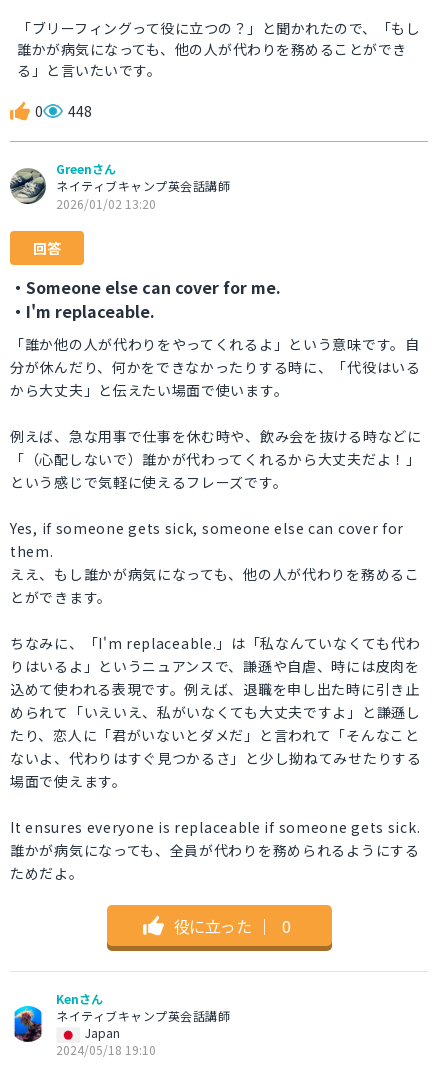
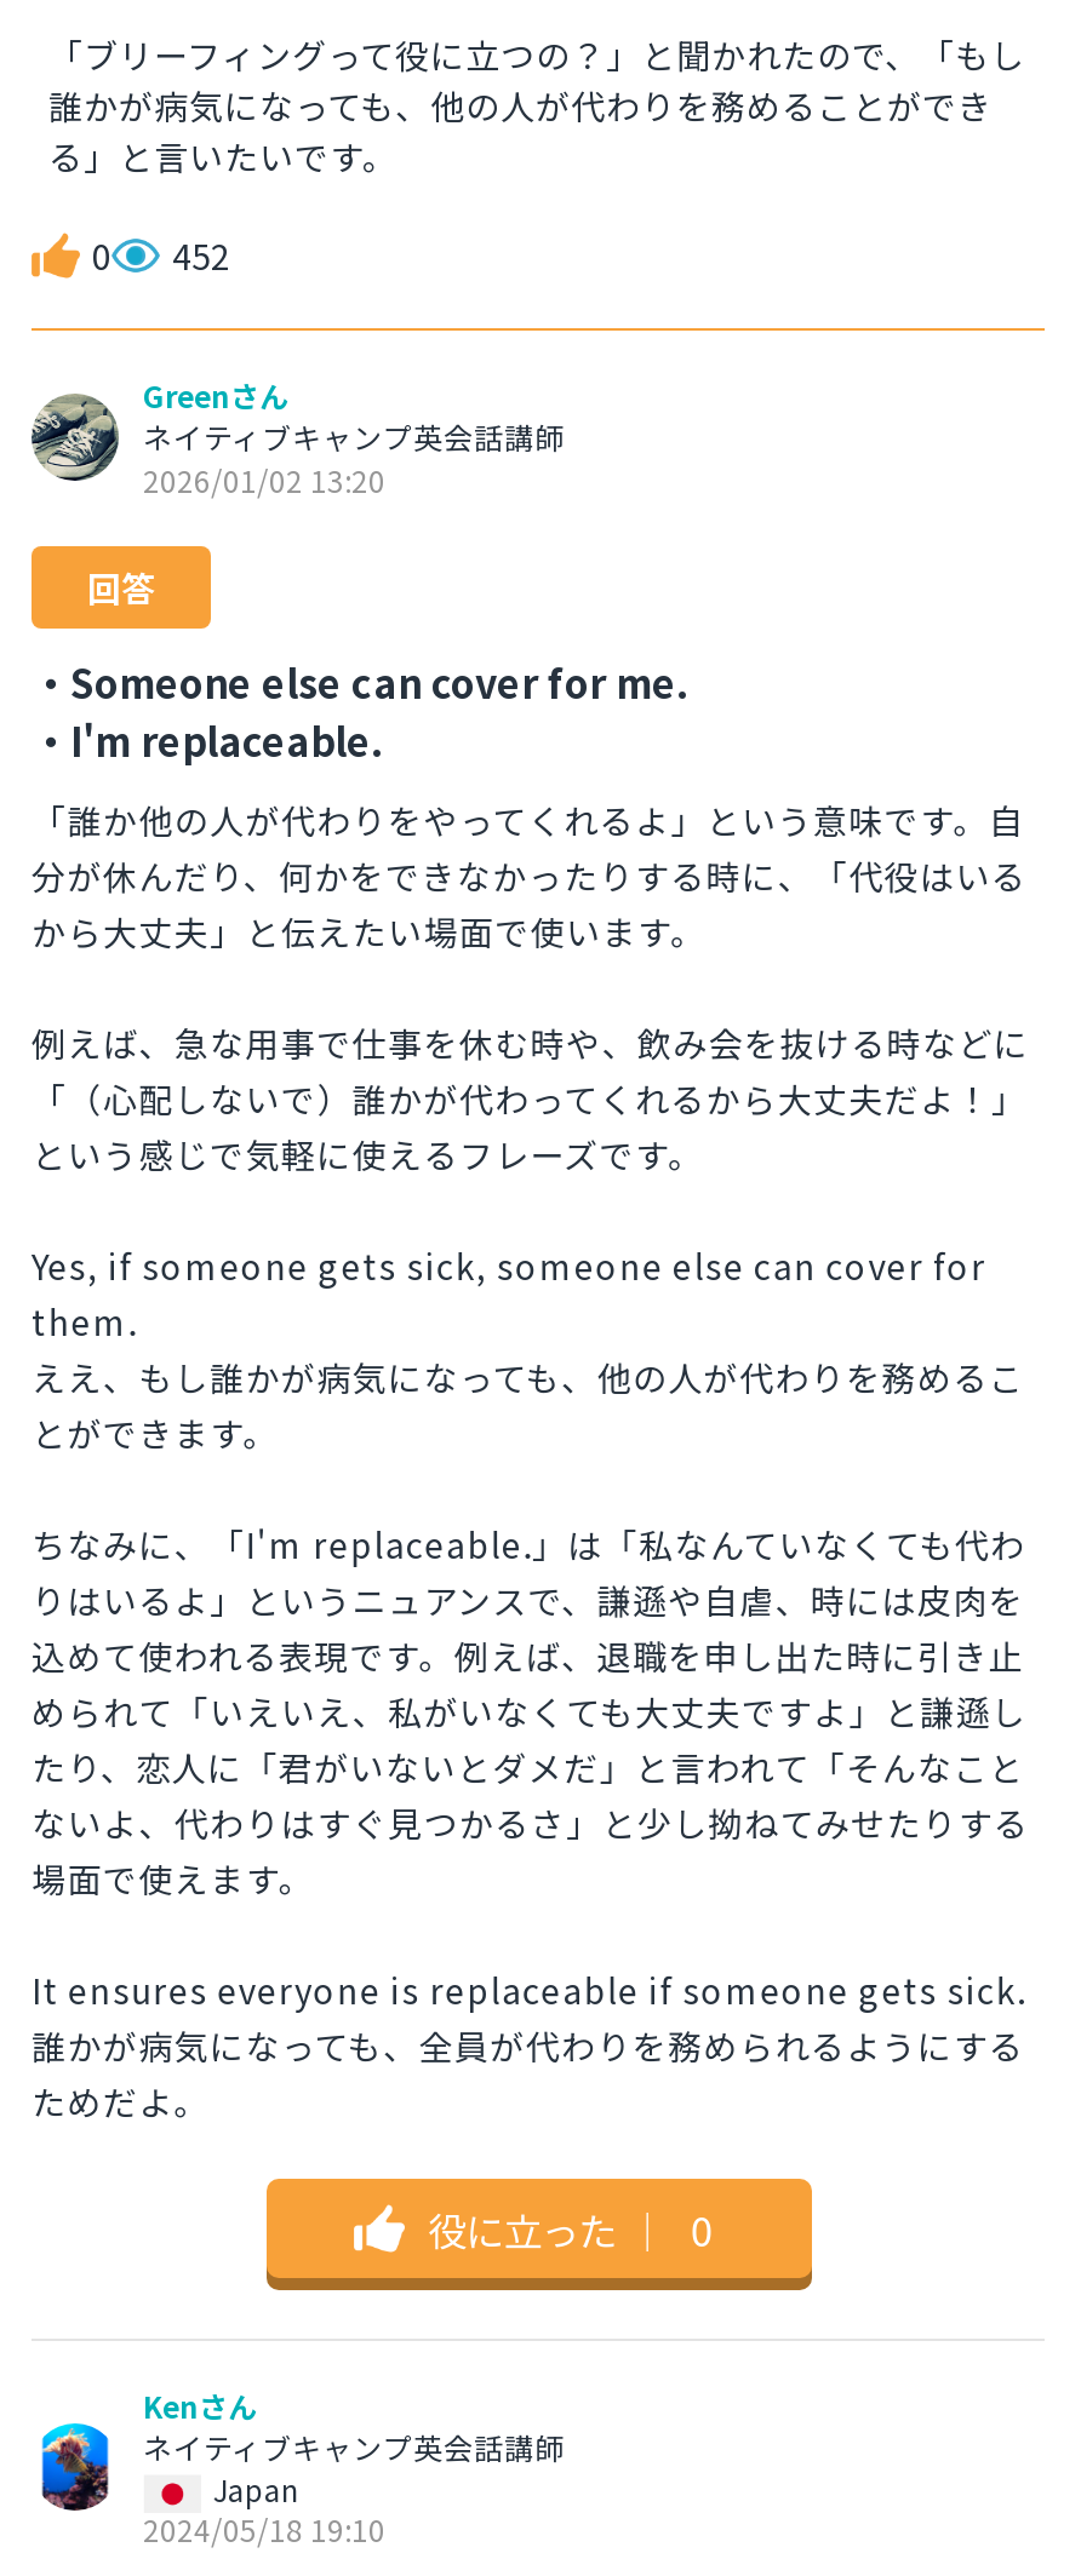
[35,101,92,121] 0 448 -> [92,233,230,281] 0 452

